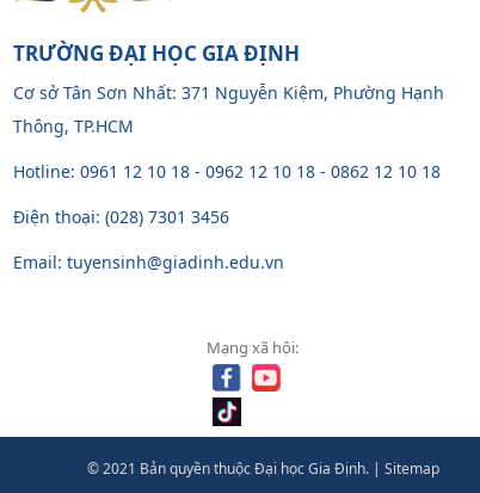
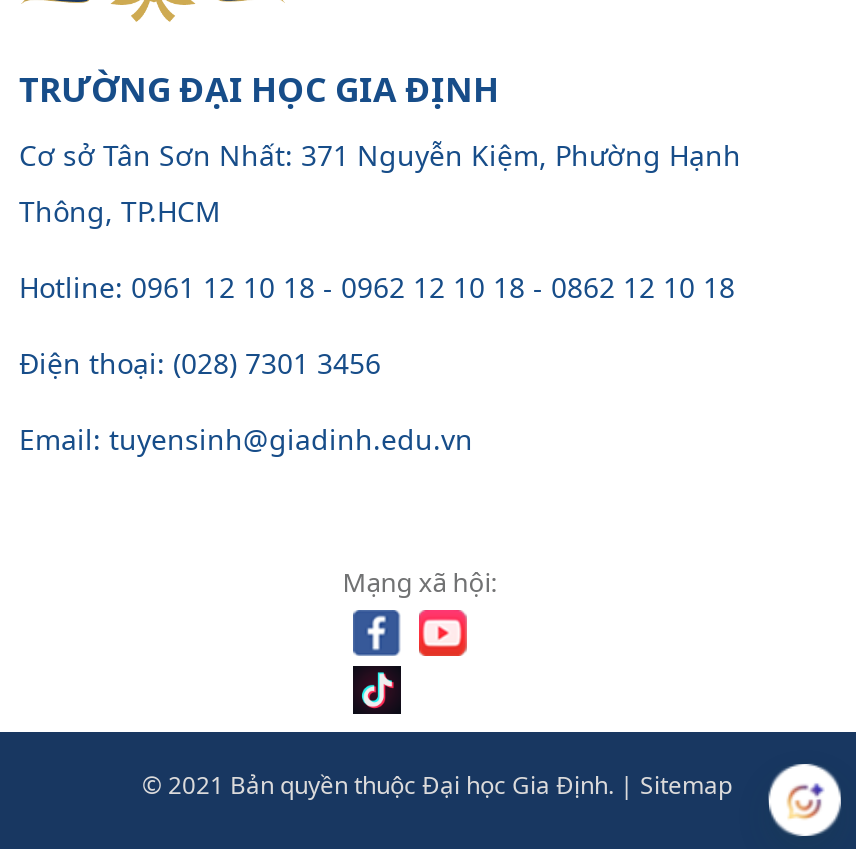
none -> [767,762,843,838] [image]

